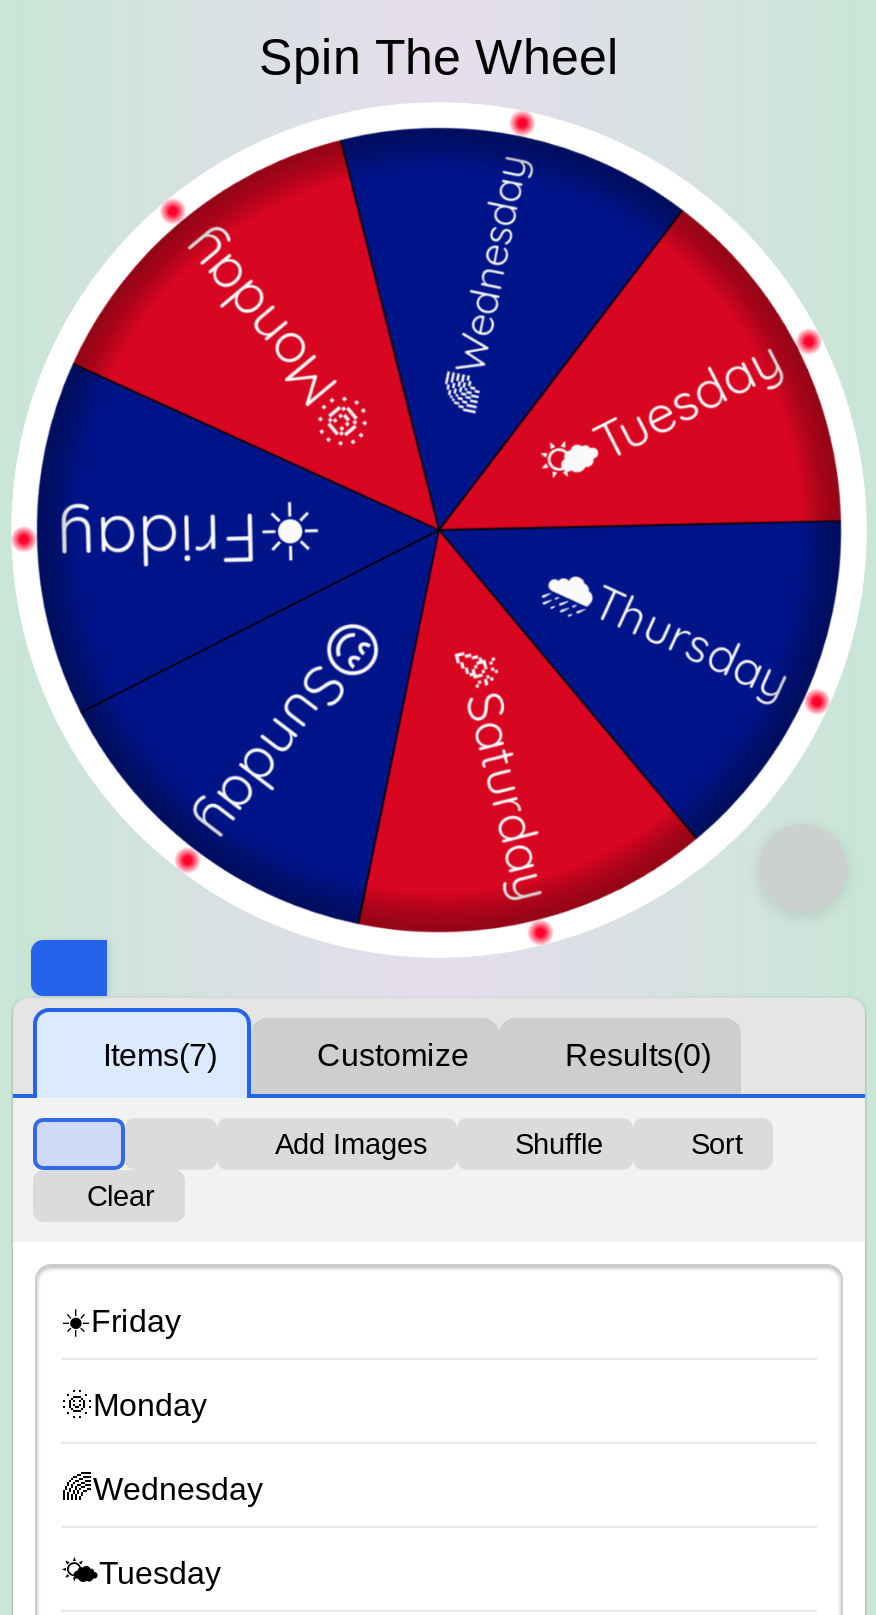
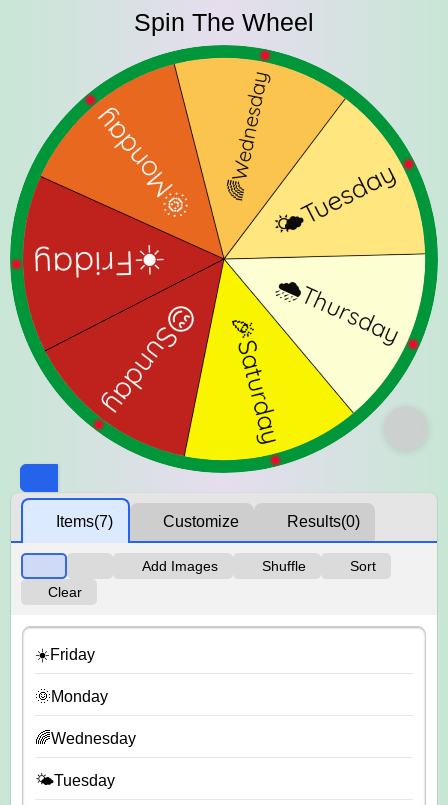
[11,102,867,958] [image] -> [9,44,439,474] [image]

